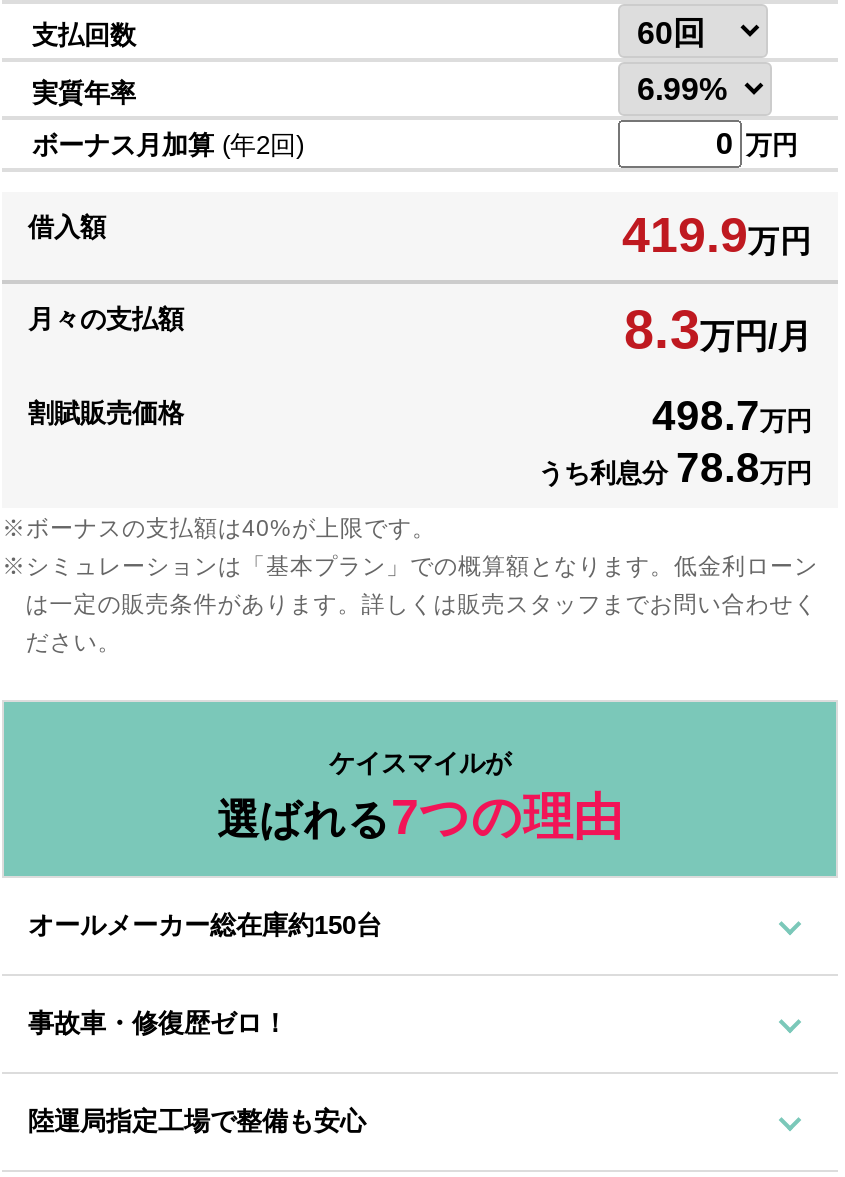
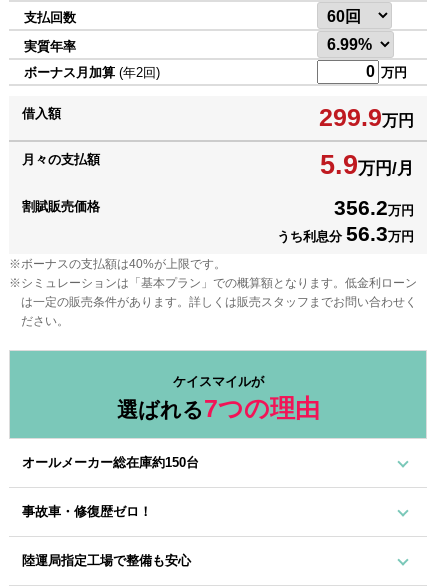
[622,205,812,261] 419.9万円 -> [319,102,414,130] 299.9万円
[624,299,812,359] 8.3万円/月 -> [320,149,414,179] 5.9万円/月
[652,391,812,437] 498.7万円 -> [334,195,414,218] 356.2万円
[538,443,812,489] うち利息分78.8万円 -> [277,221,414,244] うち利息分56.3万円

